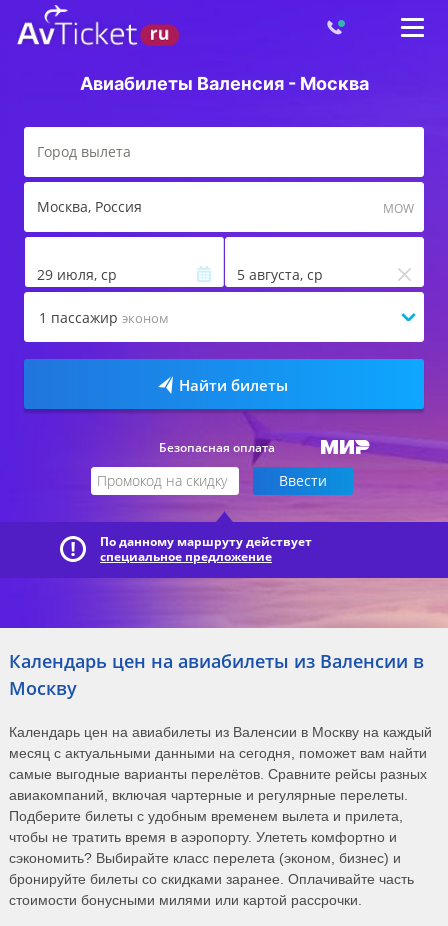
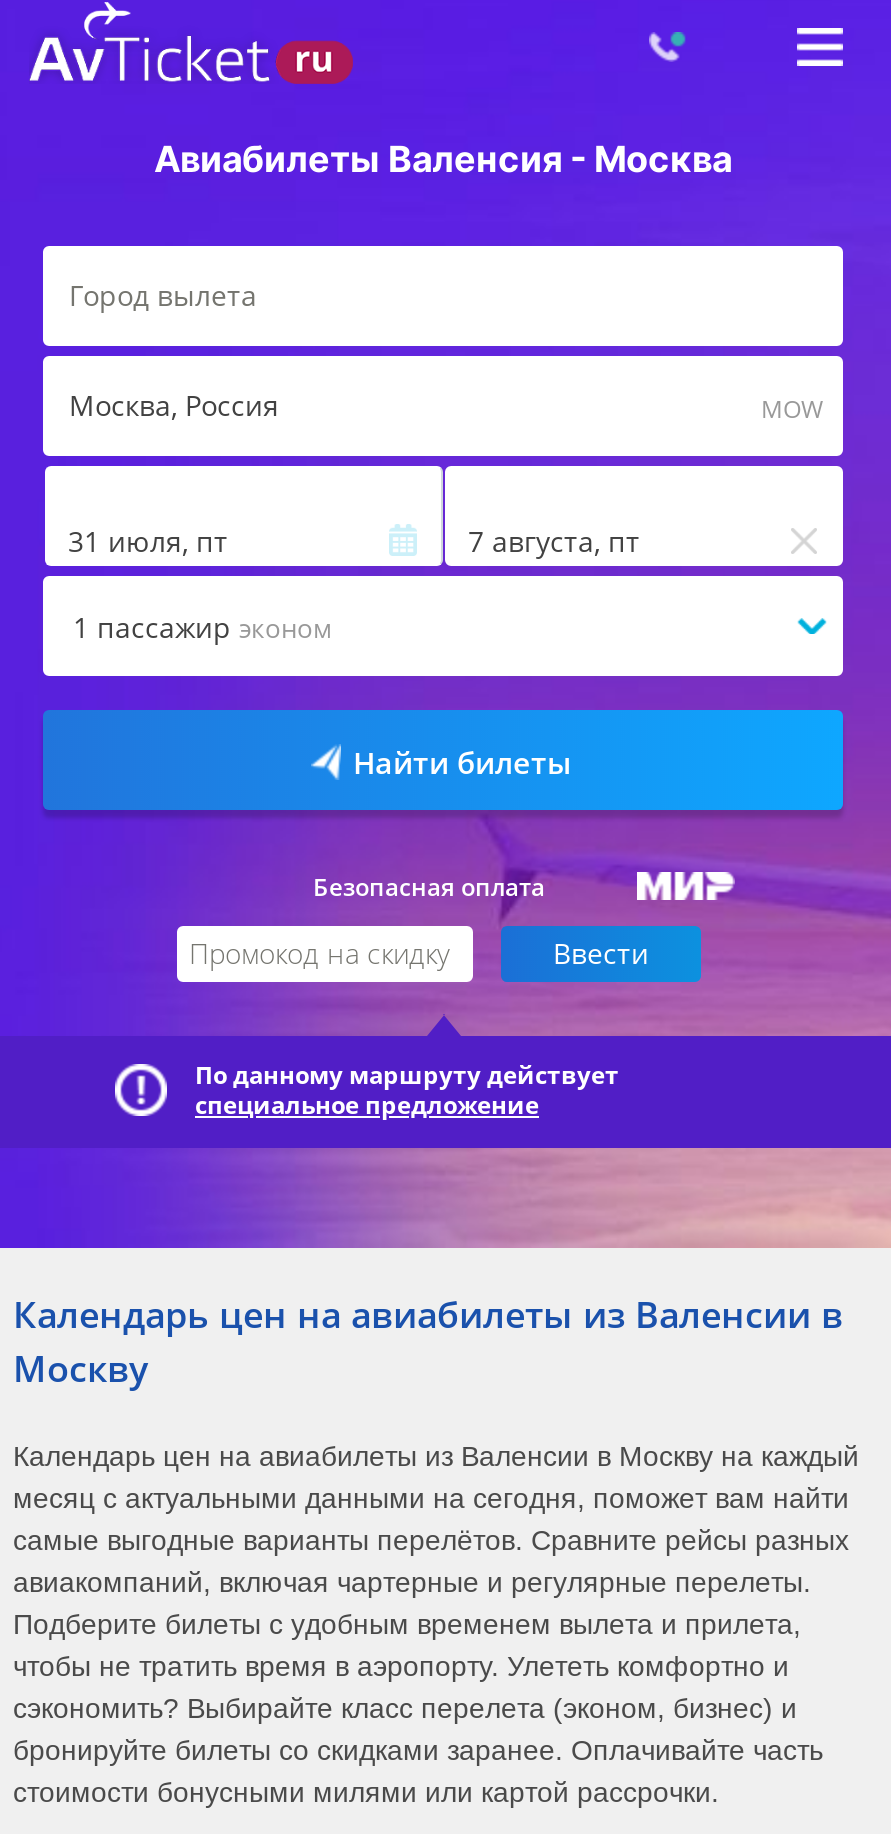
[36,265,116,284] 29 июля, ср -> [68,522,228,560] 31 июля, пт
[236,265,322,284] 5 августа, ср -> [468,522,640,560] 7 августа, пт

